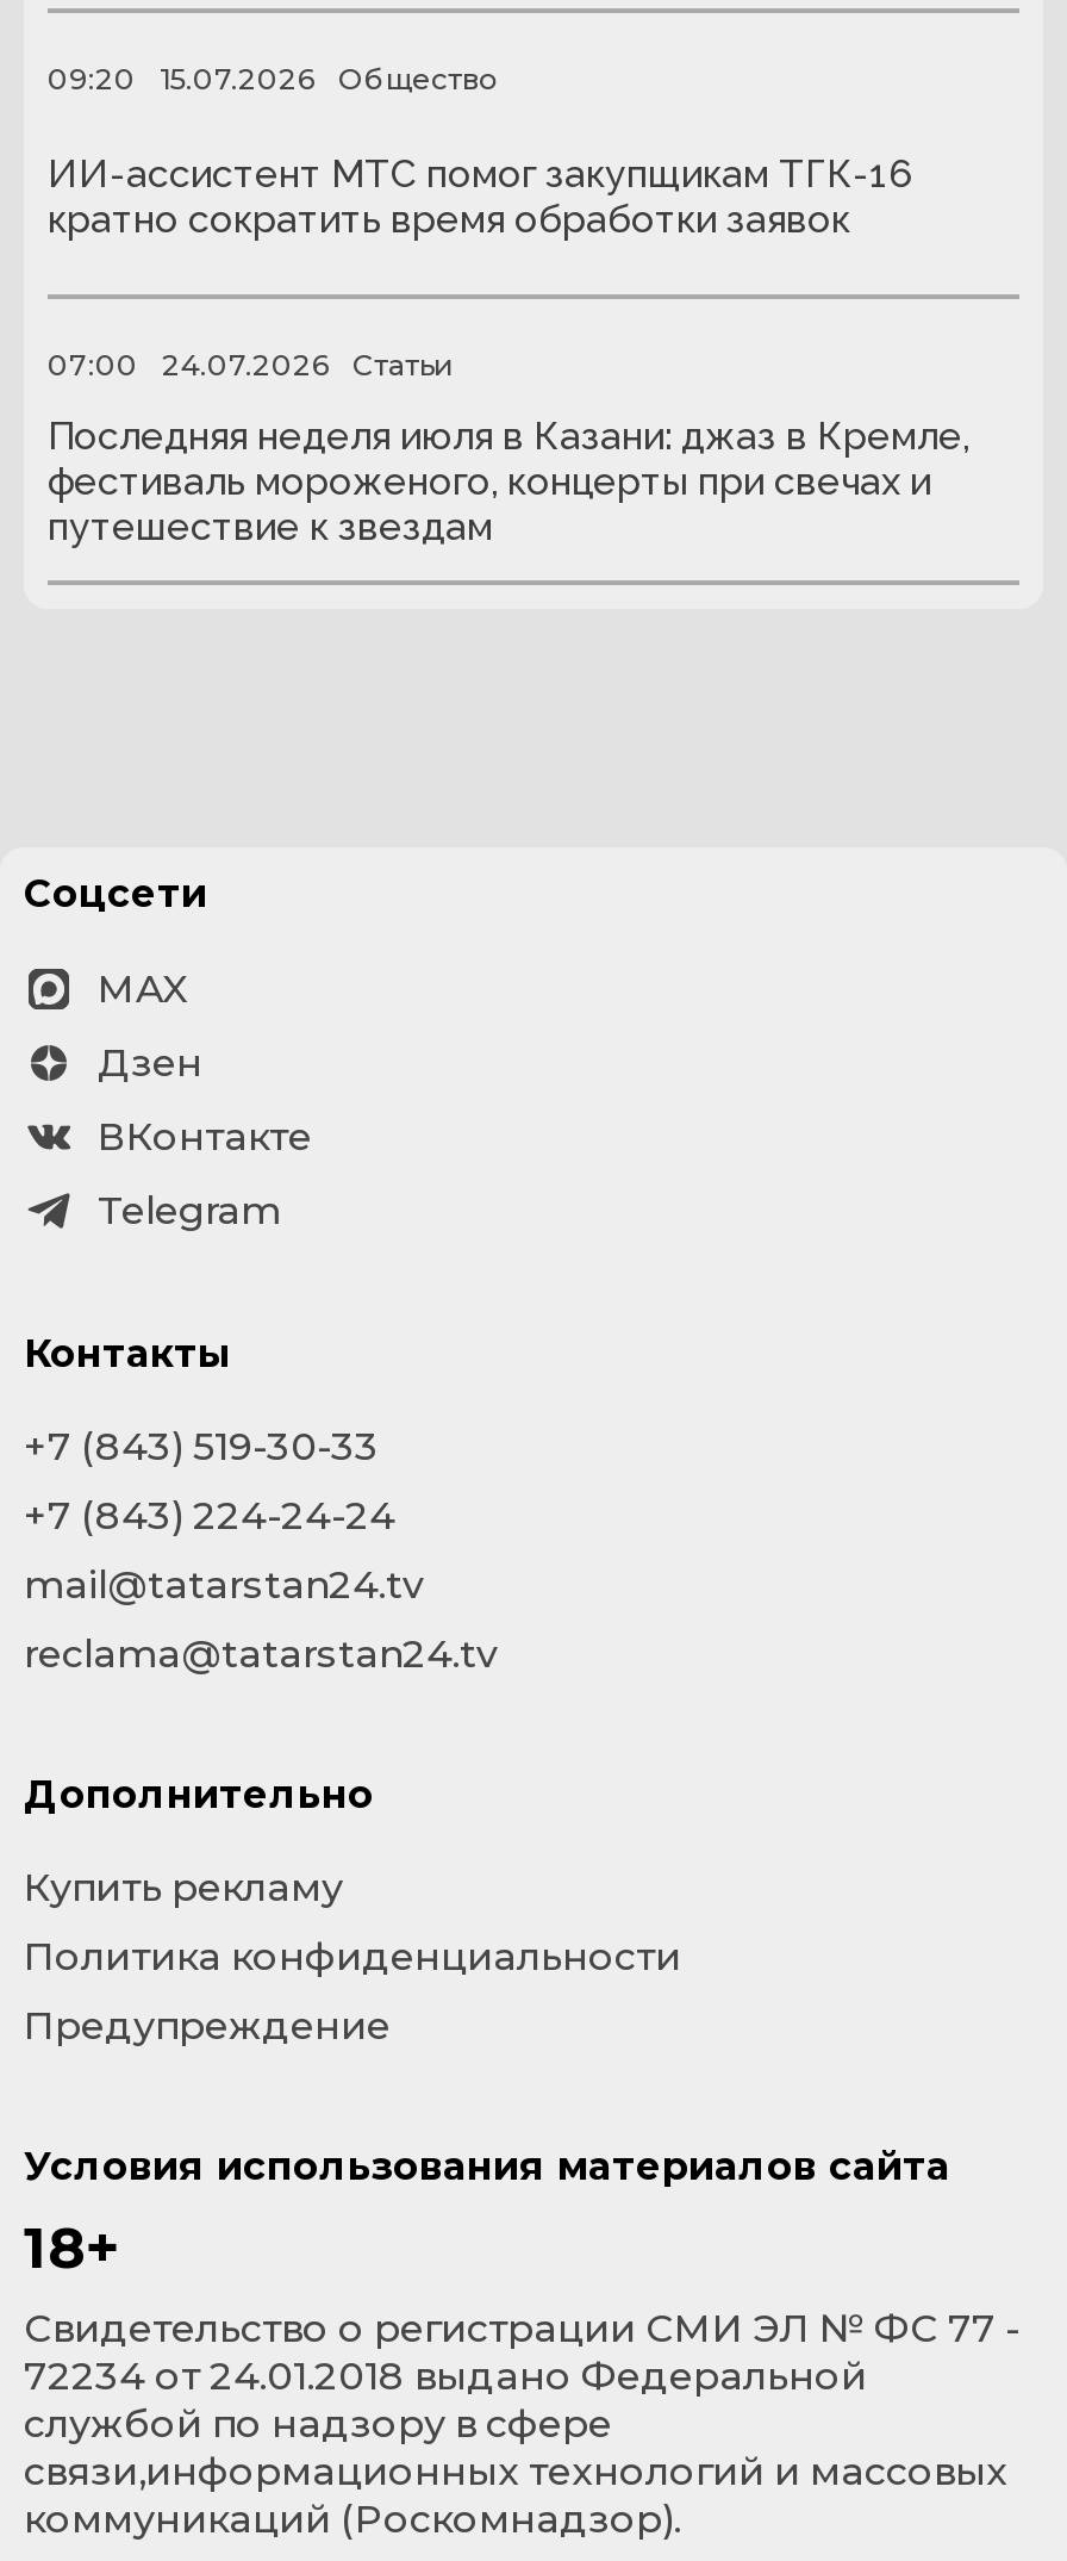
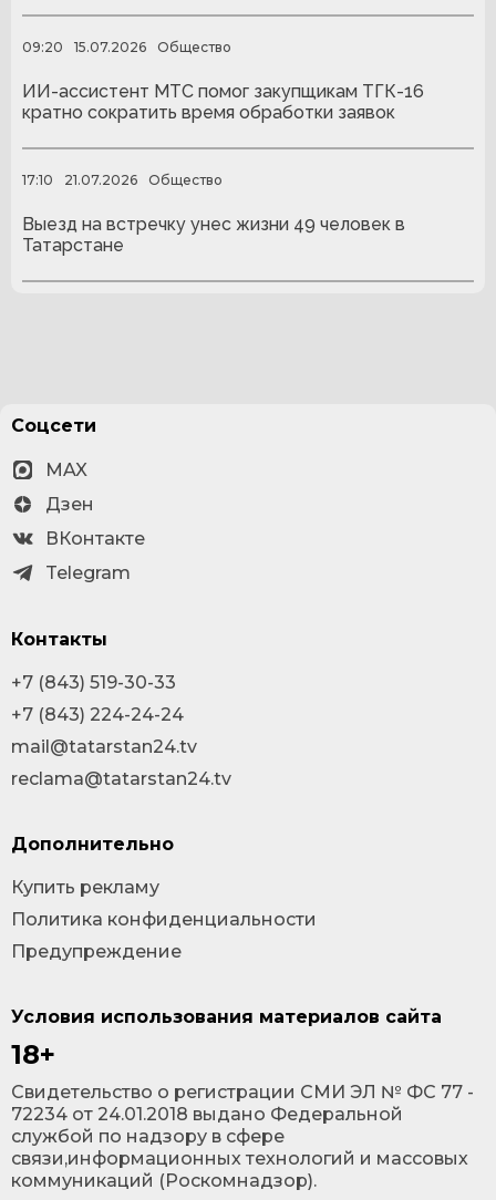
[48,347,453,383] 07:00 | 24.07.2026 | Статьи -> [22,172,223,188] 17:10 | 21.07.2026 | Общество
[48,414,969,549] Последняя неделя июля в Казани: джаз в Кремле, | фестиваль мороженого, концерты при свечах и | путешествие к звездам -> [22,213,405,255] Выезд на встречку унес жизни 49 человек в | Татарстане

